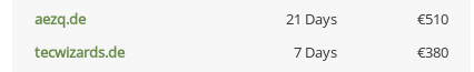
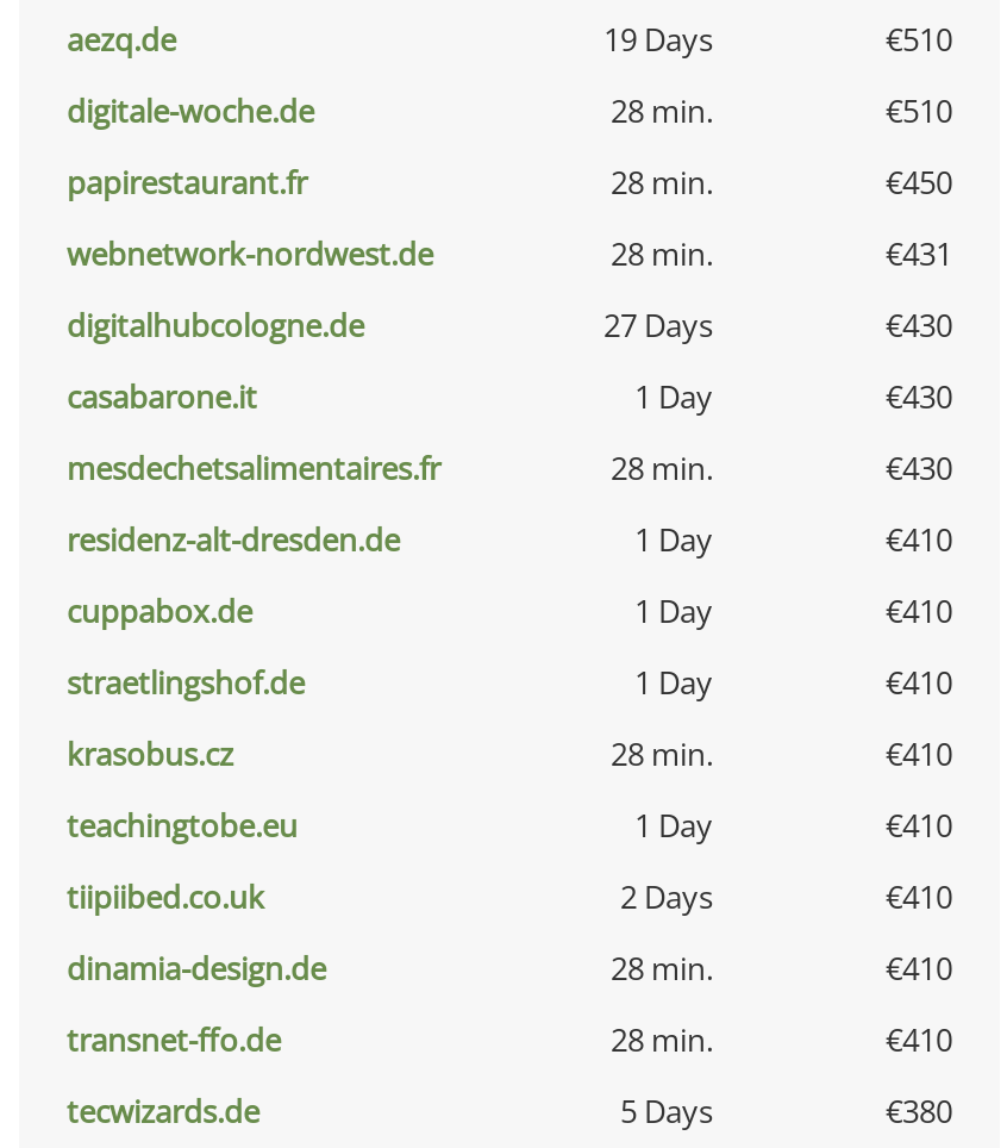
[285,9,337,29] 21 Days -> [603,18,713,61] 19 Days
none -> [67,89,952,1061] digitale-woche.de | 28 min. | €510 | papirestaurant.fr | 28 min. | €450 | webnetwork-nordwest.de | 28 min. | €431 | digitalhubcologne.de | 27 Days | €430 | casabarone.it | 1 Day | €430 | mesdechetsalimentaires.fr | 28 min. | €430 | residenz-alt-dresden.de | 1 Day | €410 | cuppabox.de | 1 Day | €410 | straetlingshof.de | 1 Day | €410 | krasobus.cz | 28 min. | €410 | teachingtobe.eu | 1 Day | €410 | tiipiibed.co.uk | 2 Days | €410 | dinamia-design.de | 28 min. | €410 | transnet-ffo.de | 28 min. | €410
[293,42,337,62] 7 Days -> [620,1090,713,1133] 5 Days

